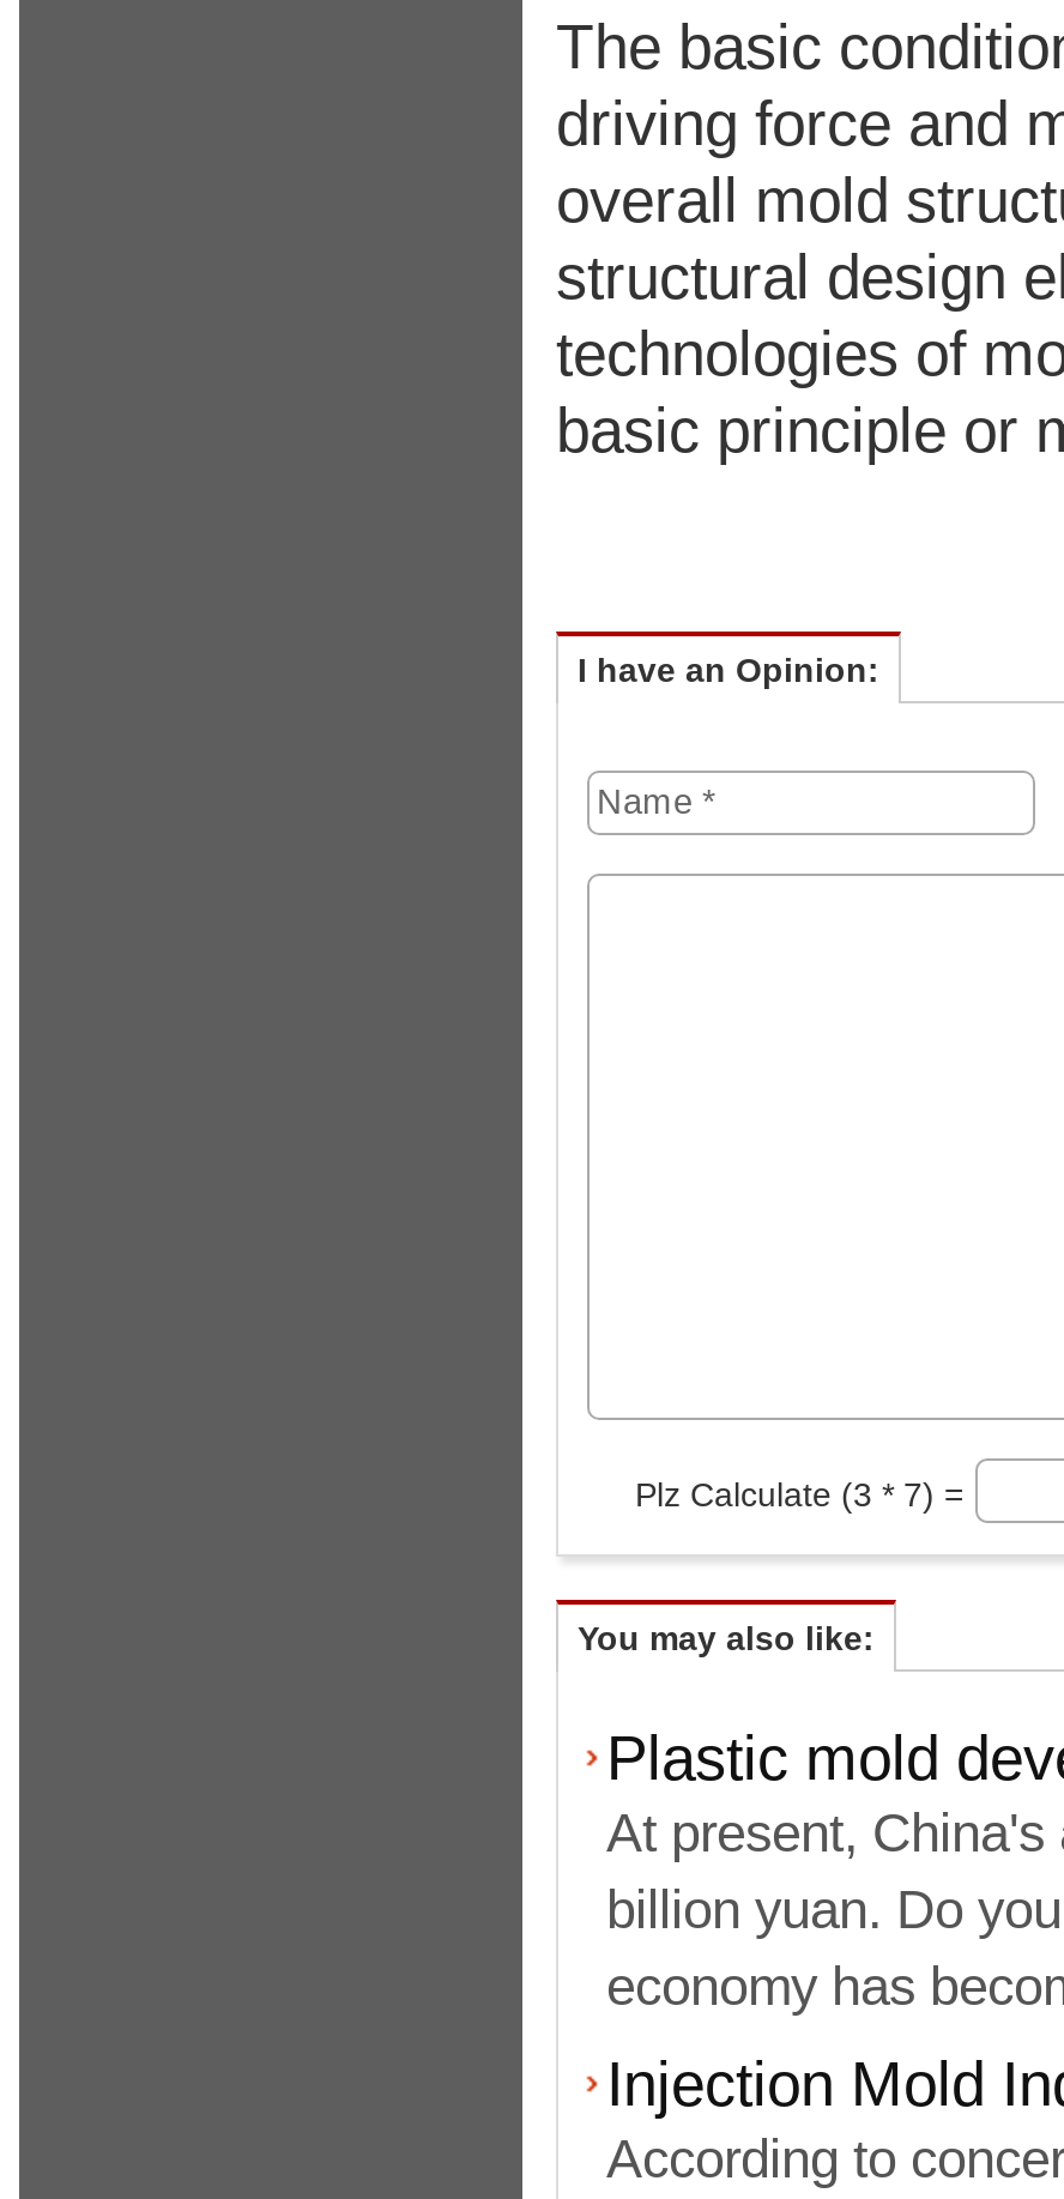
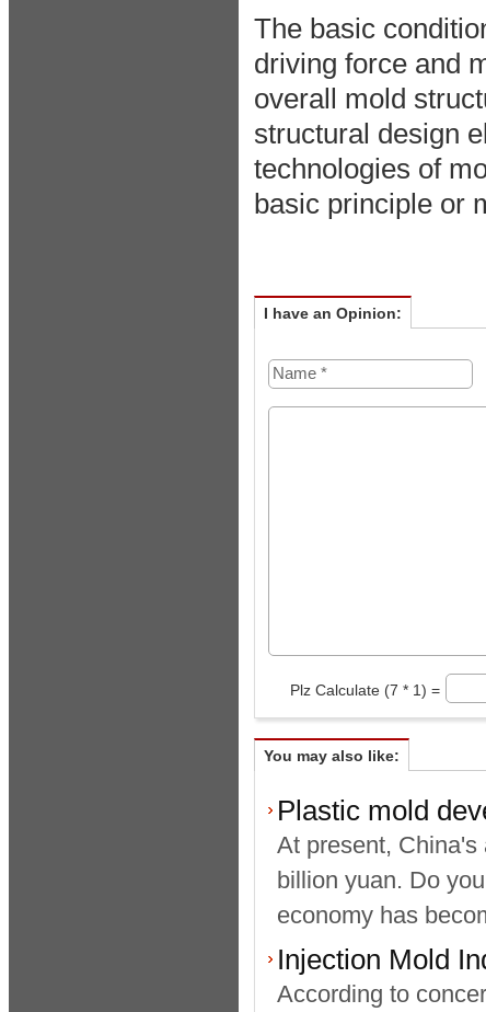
[635,1475,963,1514] Plz Calculate (3 * 7) = -> [290,681,440,699] Plz Calculate (7 * 1) =

